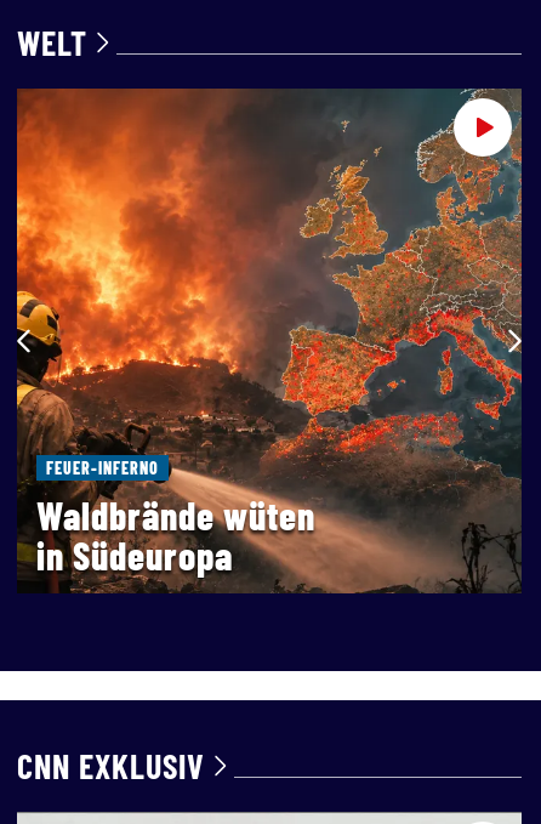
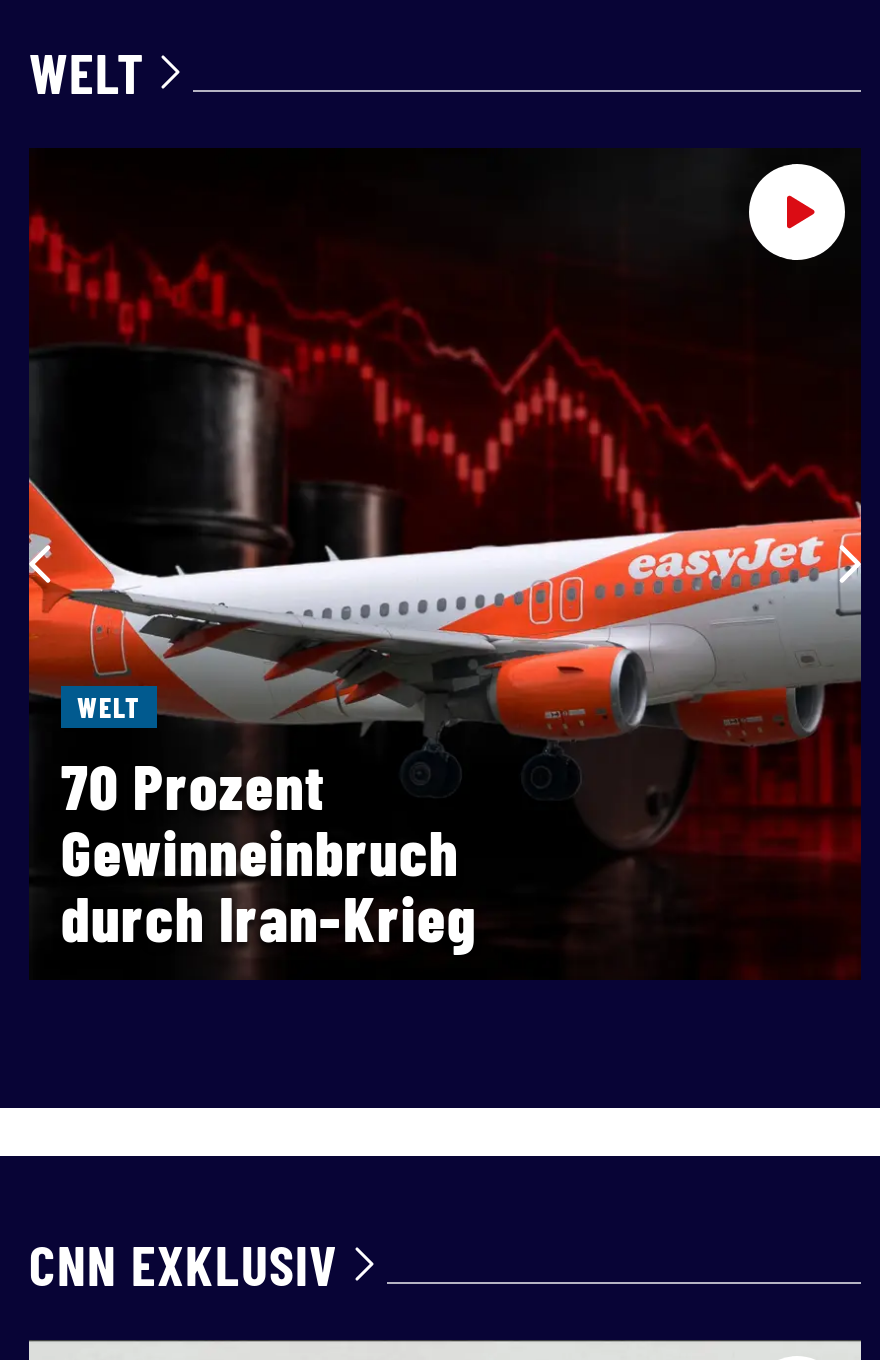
[16,87,523,595] [image] | FEUER-INFERNO | Waldbrände wüten | in Südeuropa -> [27,148,863,980] [image] | WELT | 70 Prozent | Gewinneinbruch | durch Iran-Krieg

